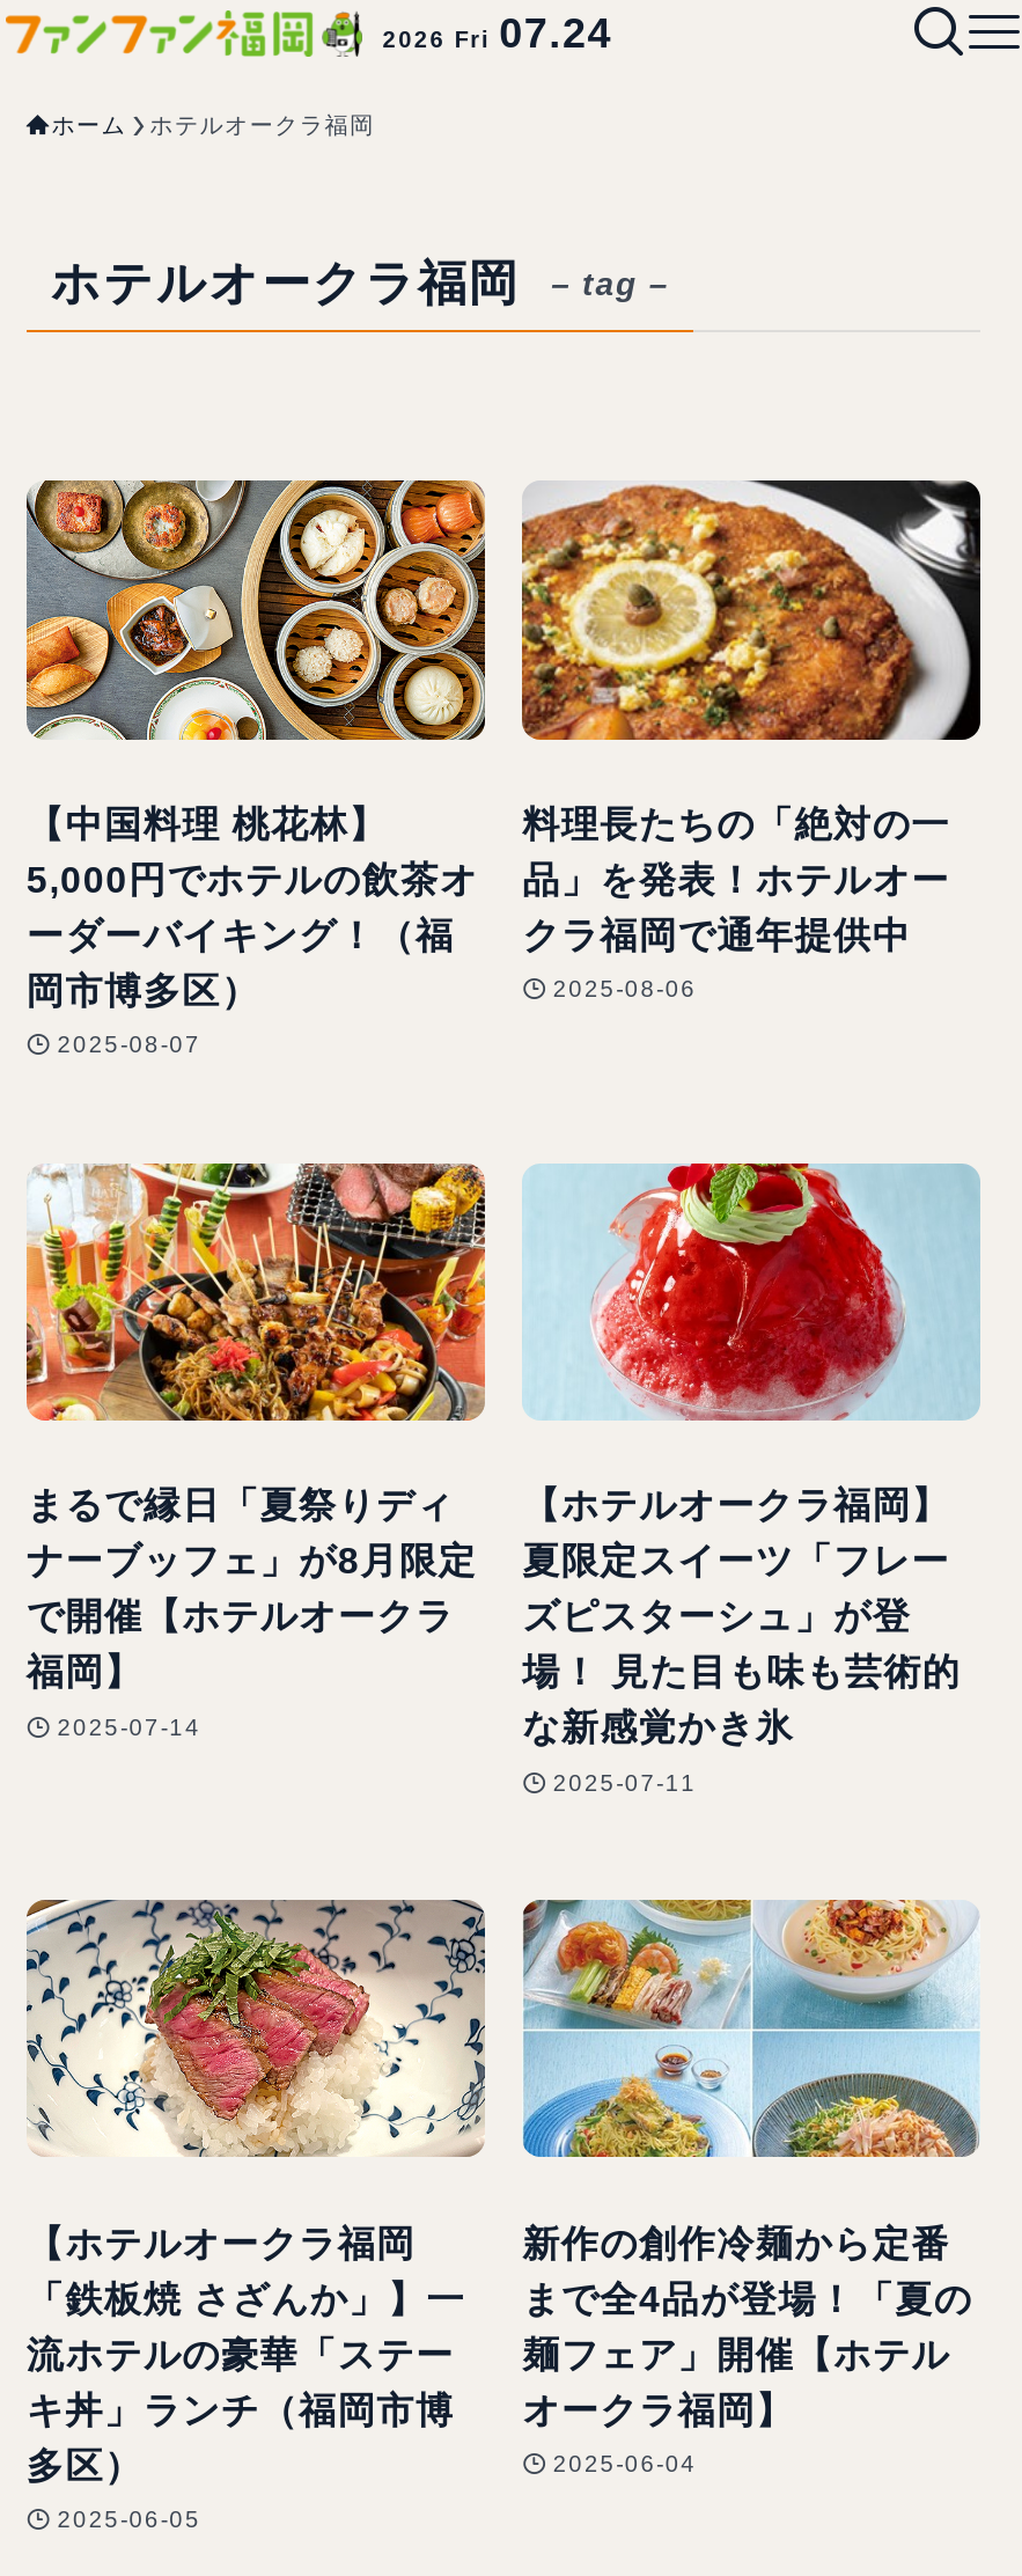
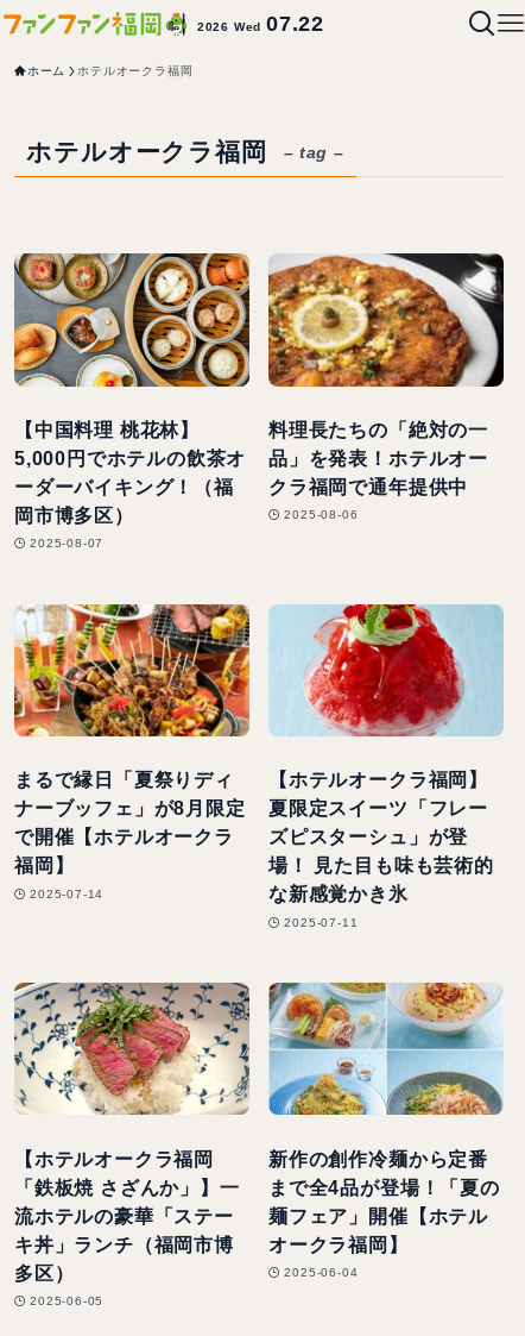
[383,10,613,57] 2026 Fri 07.24 -> [197,12,324,36] 2026 Wed 07.22

